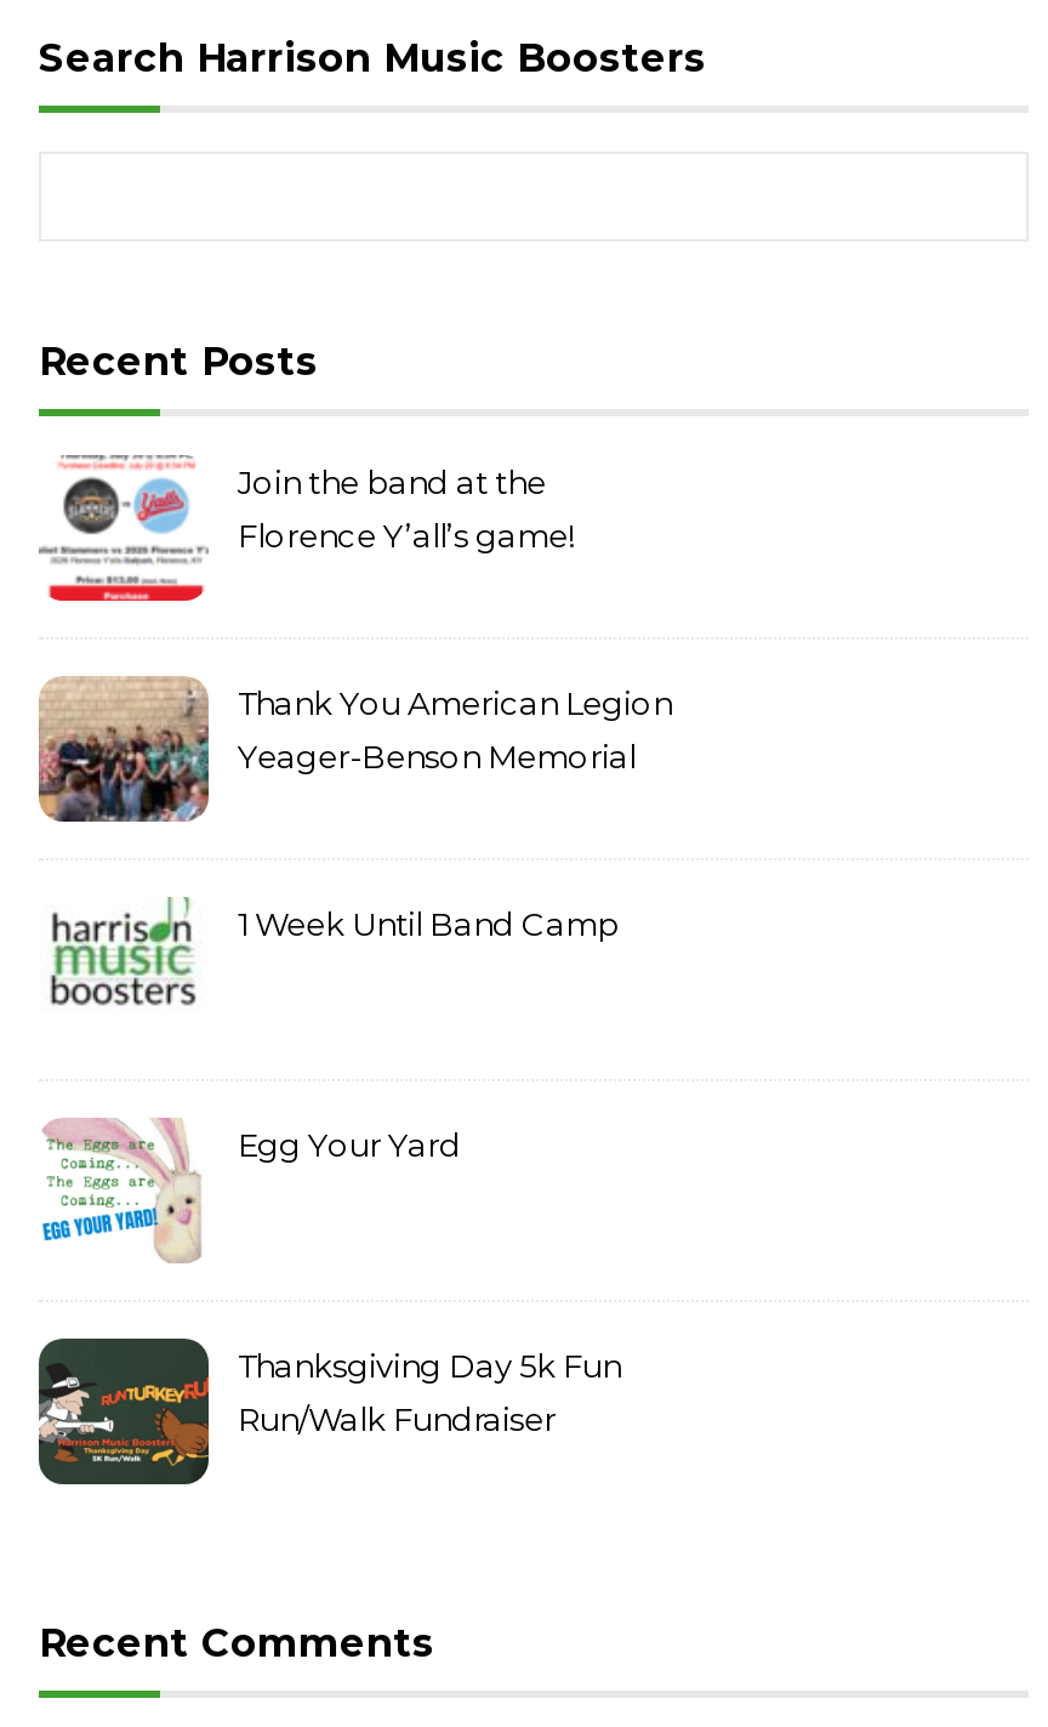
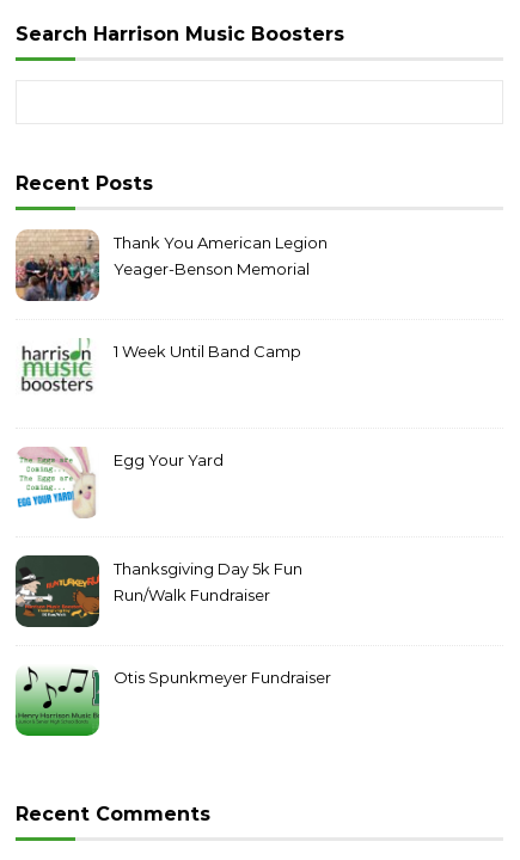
[39,455,575,603] [image] | Join the band at the | Florence Y’all’s game! -> none
moved [34,674,672,1438] -> [13,228,328,604]: [image] | Thank You American Legion | Yeager-Benson Memorial | 1 Week Until Band Camp | Egg Your Yard | Thanksgiving Day 5k Fun | Run/Walk Fundraiser
none -> [14,665,331,737] [image] | Otis Spunkmeyer Fundraiser

